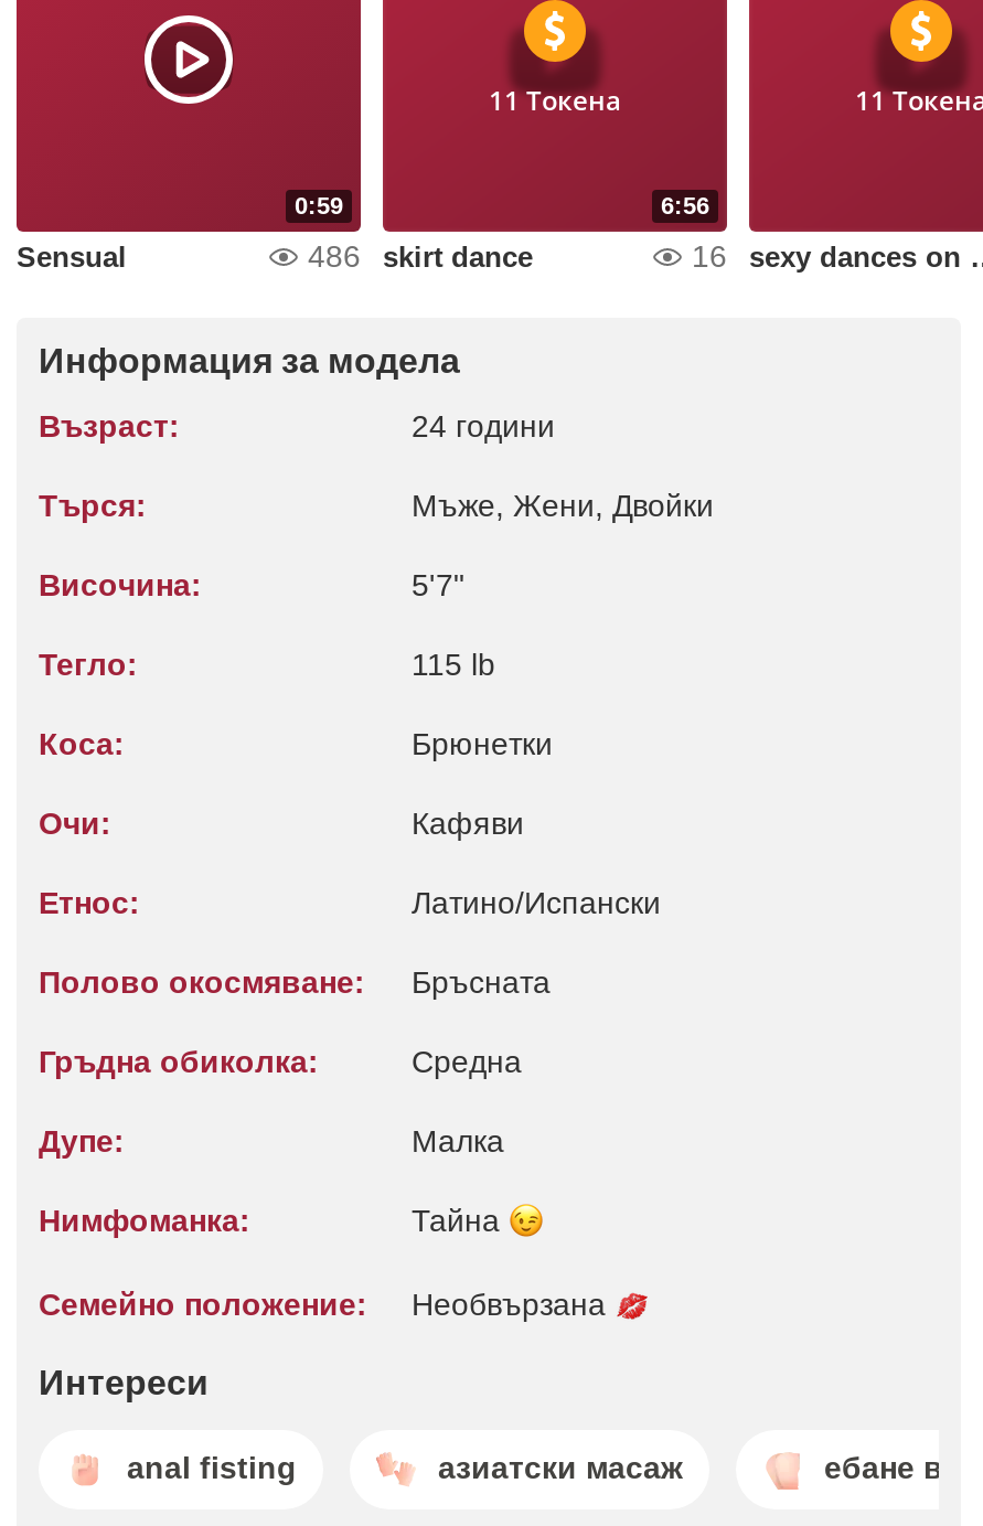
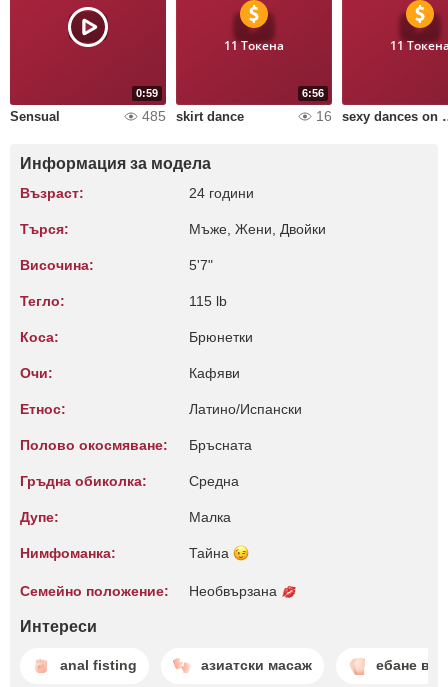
[308,238,533,274] 486 skirt dance -> [142,108,244,124] 485 skirt dance

